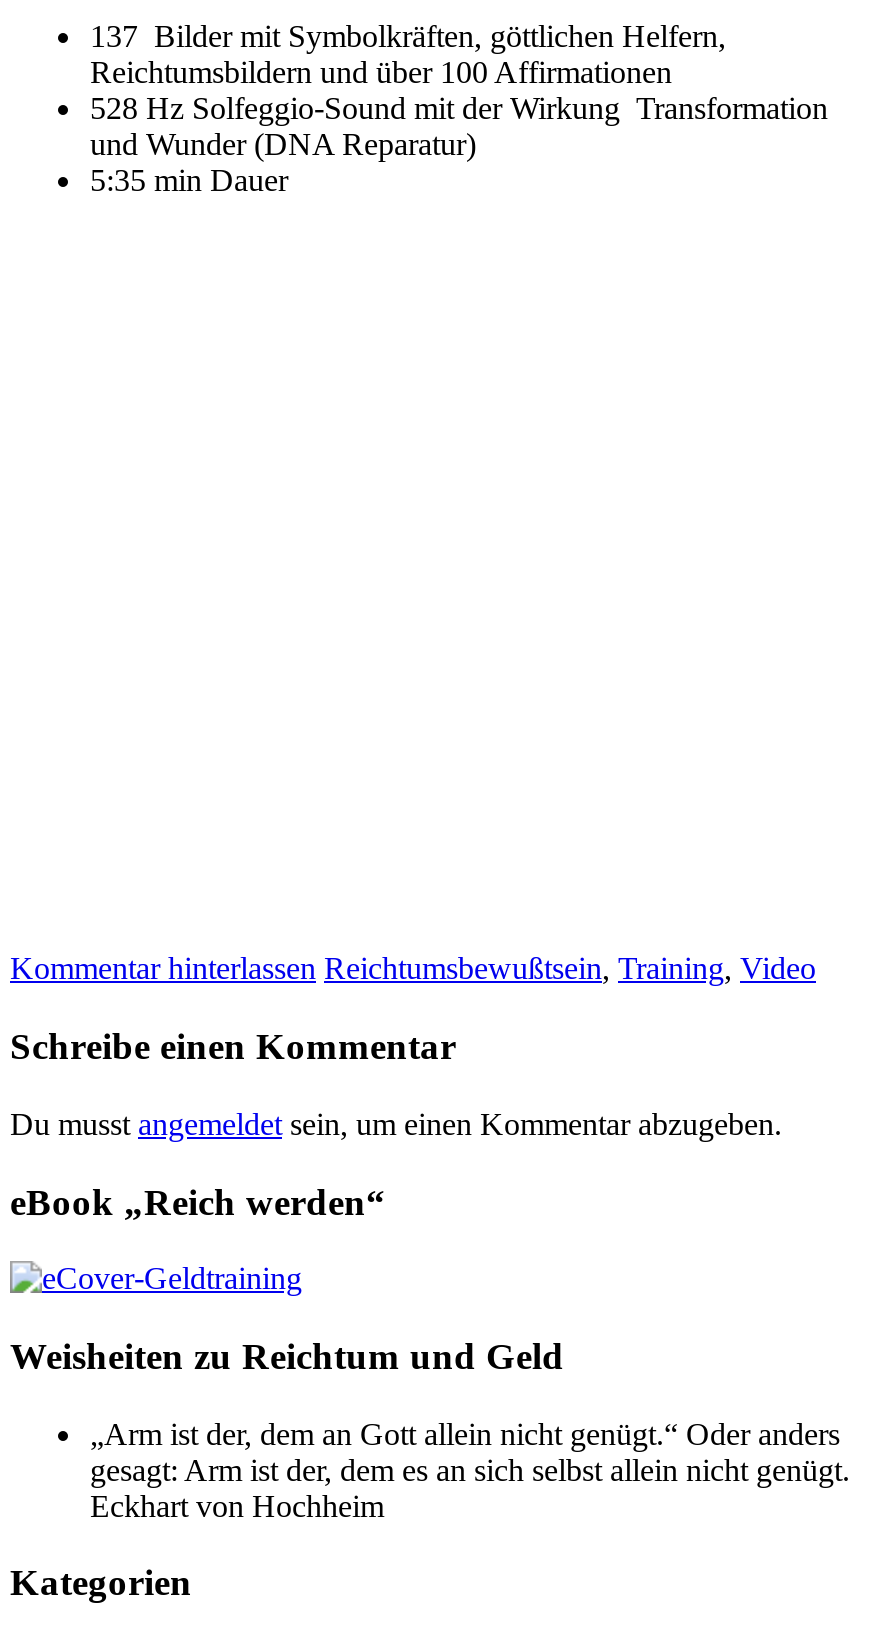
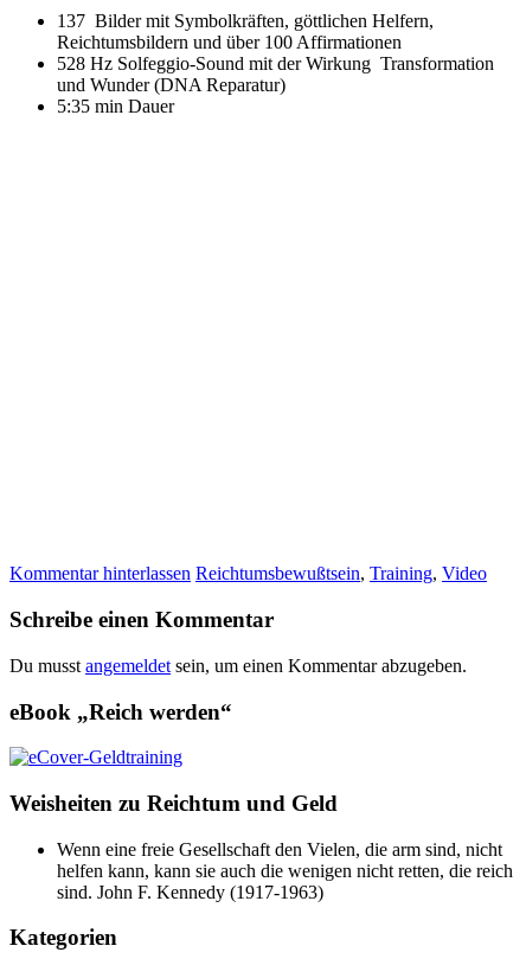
[90,1417,850,1523] „Arm ist der, dem an Gott allein nicht genügt.“ Oder anders | gesagt: Arm ist der, dem es an sich selbst allein nicht genügt. | Eckhart von Hochheim -> [57,839,513,902] Wenn eine freie Gesellschaft den Vielen, die arm sind, nicht | helfen kann, kann sie auch die wenigen nicht retten, die reich | sind. John F. Kennedy (1917-1963)

